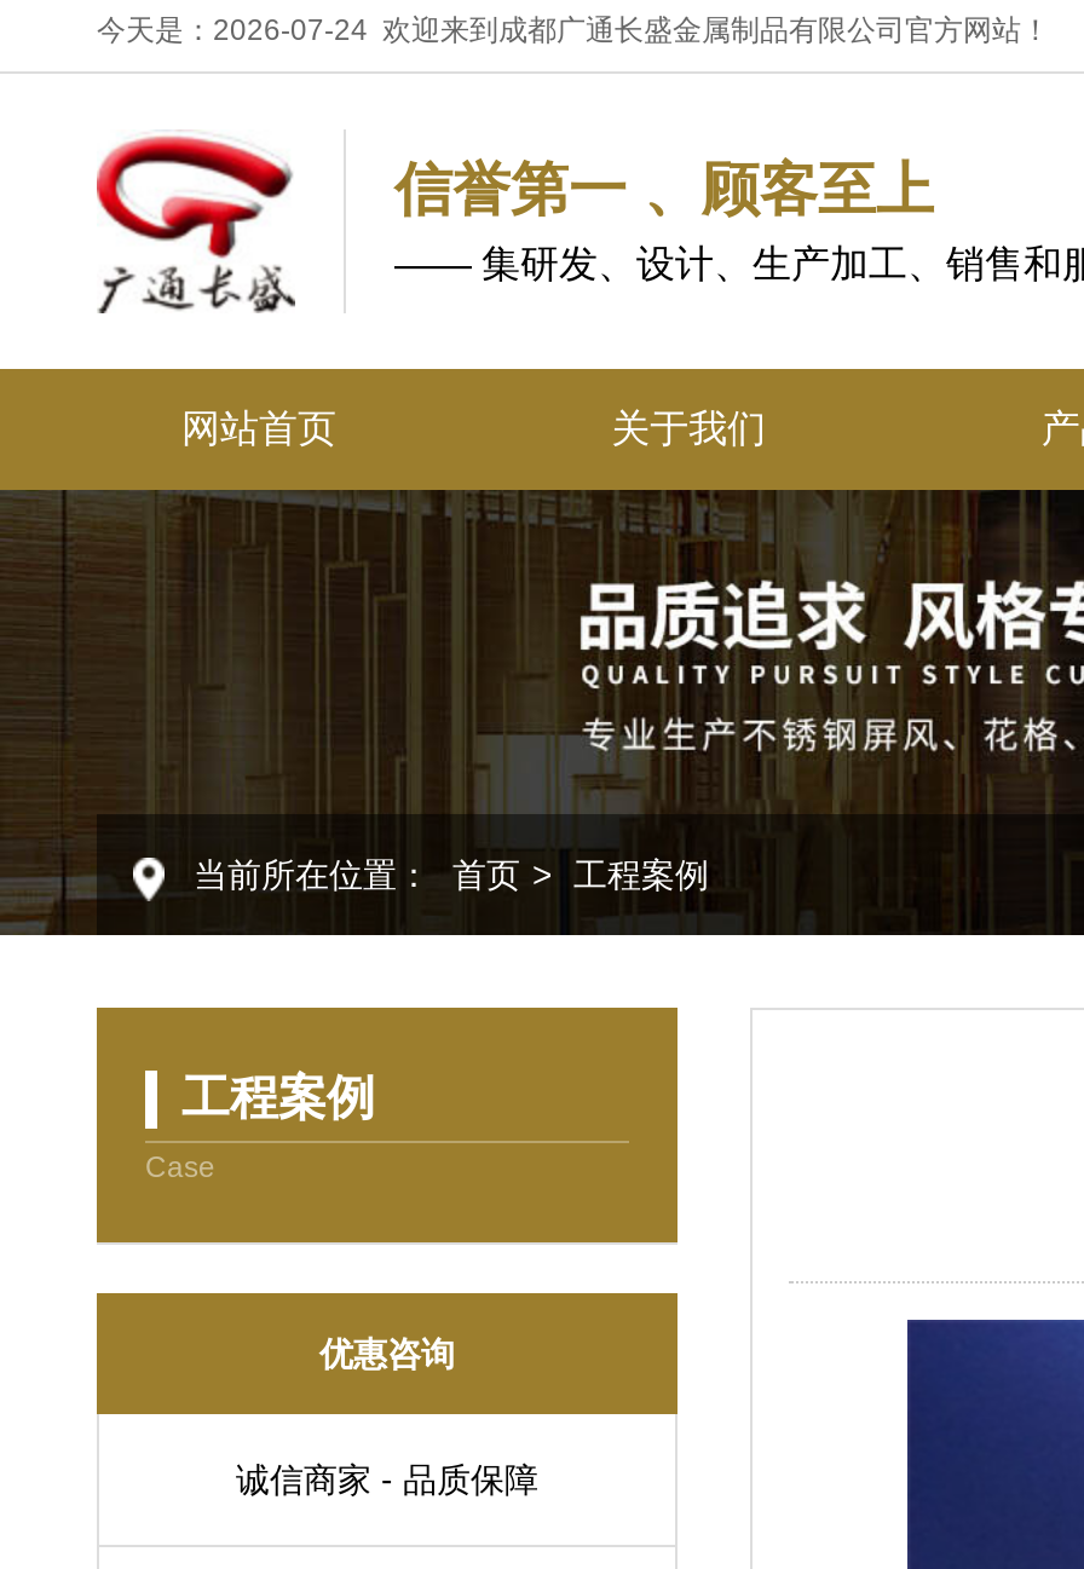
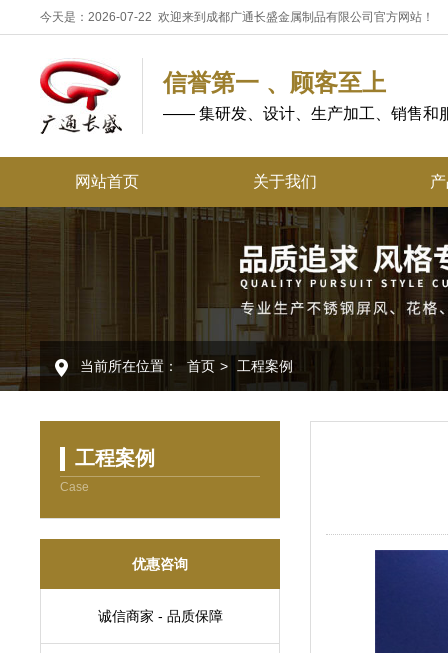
[97,12,1050,46] 今天是：2026-07-24 欢迎来到成都广通长盛金属制品有限公司官方网站！ -> [40,9,434,23] 今天是：2026-07-22 欢迎来到成都广通长盛金属制品有限公司官方网站！

